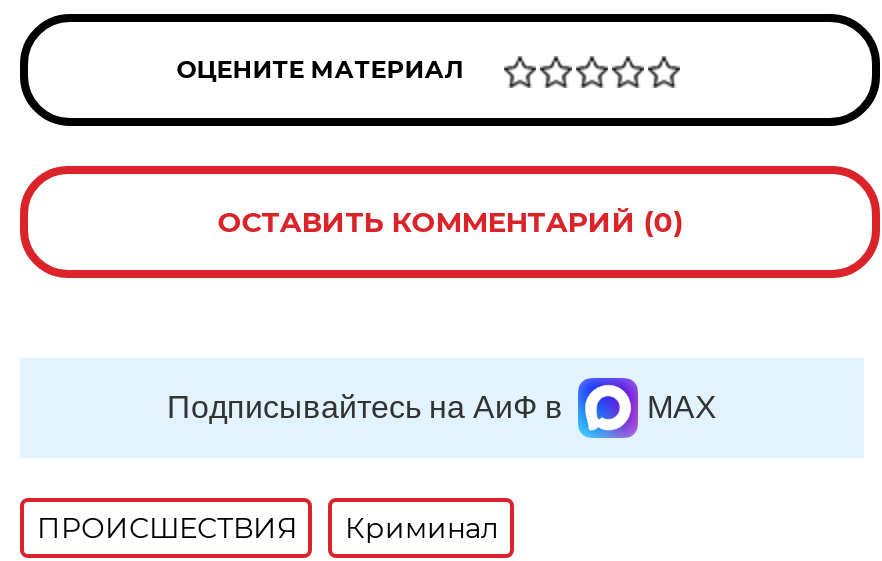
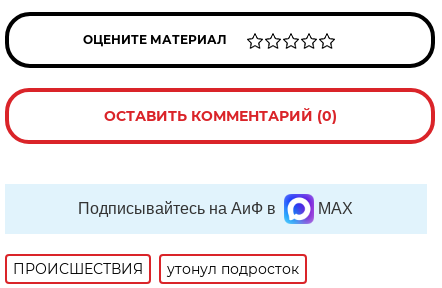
[345,510,499,546] Криминал -> [167,260,299,278] утонул подросток

